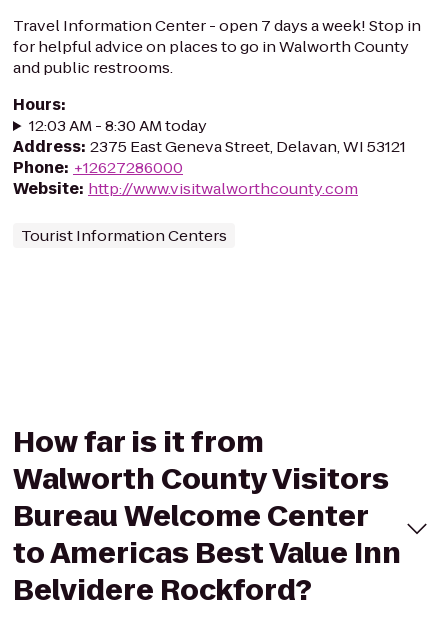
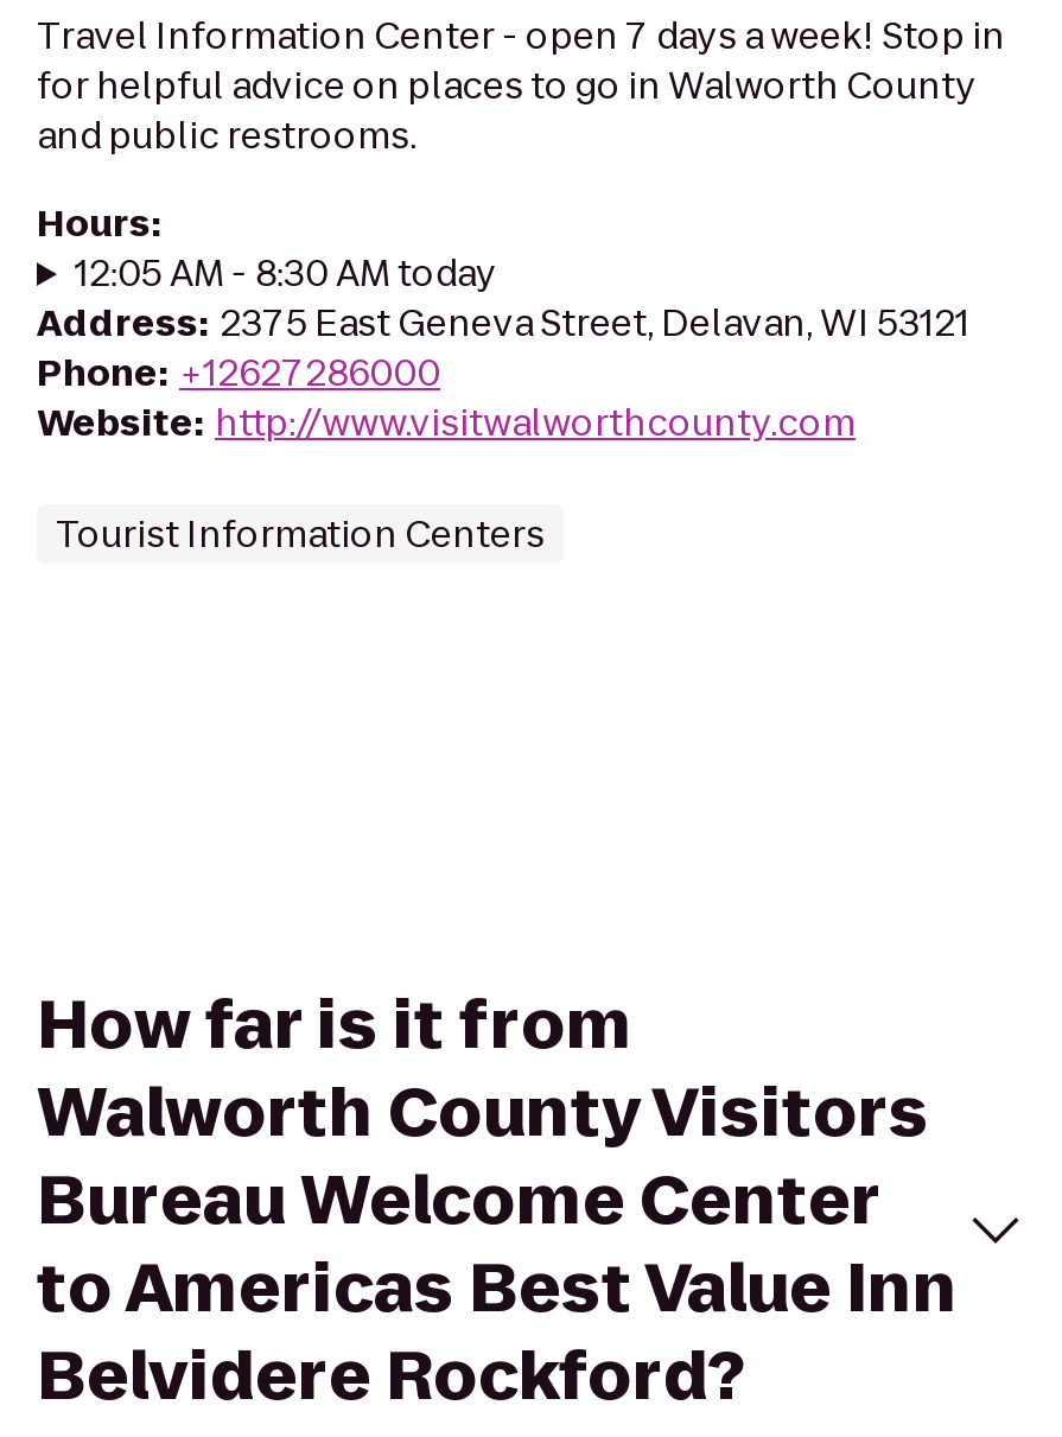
[29,115,207,136] 12:03 AM - 8:30 AM today -> [75,248,497,298] 12:05 AM - 8:30 AM today

